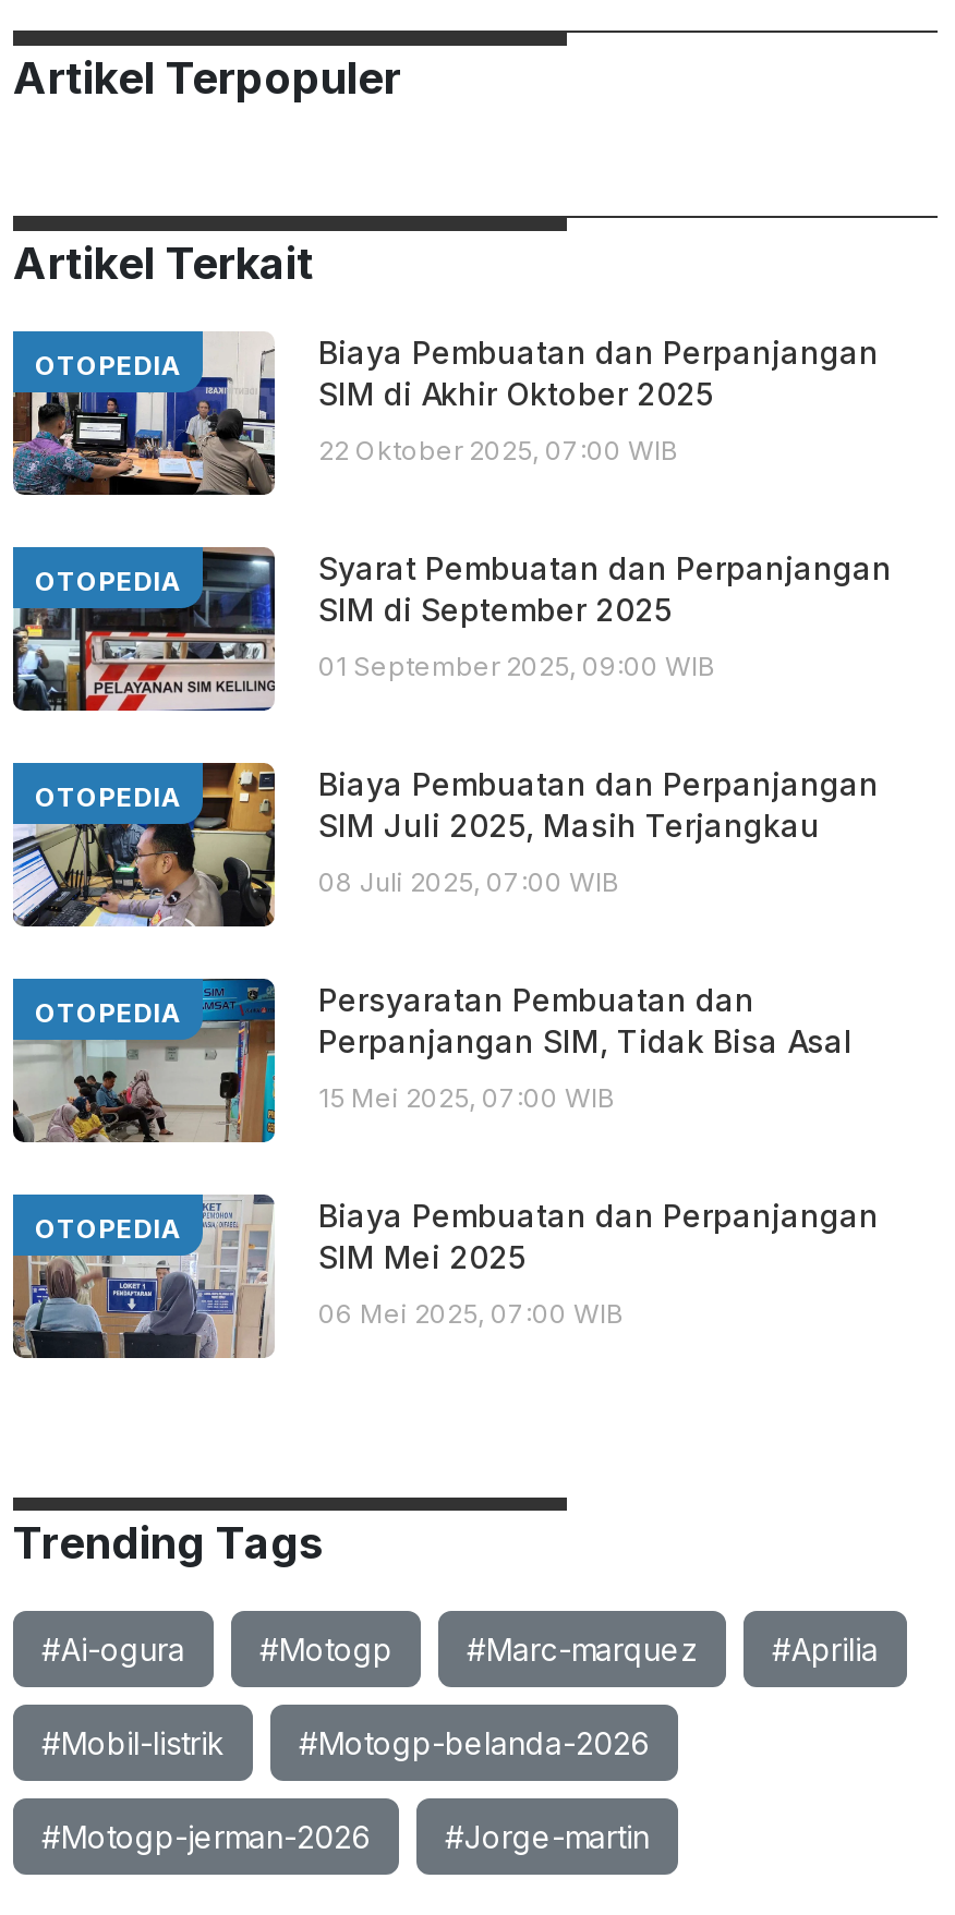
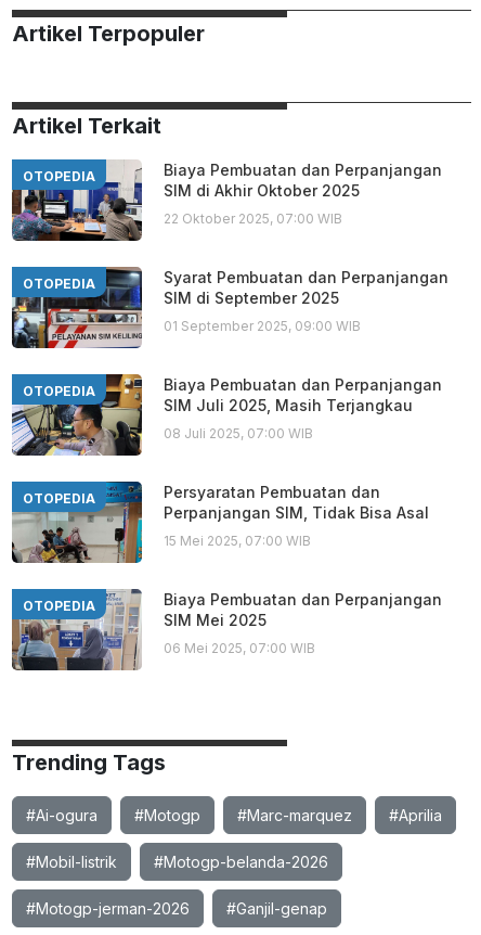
[445,1819,650,1856] #Jorge-martin -> [226,900,327,918] #Ganjil-genap

